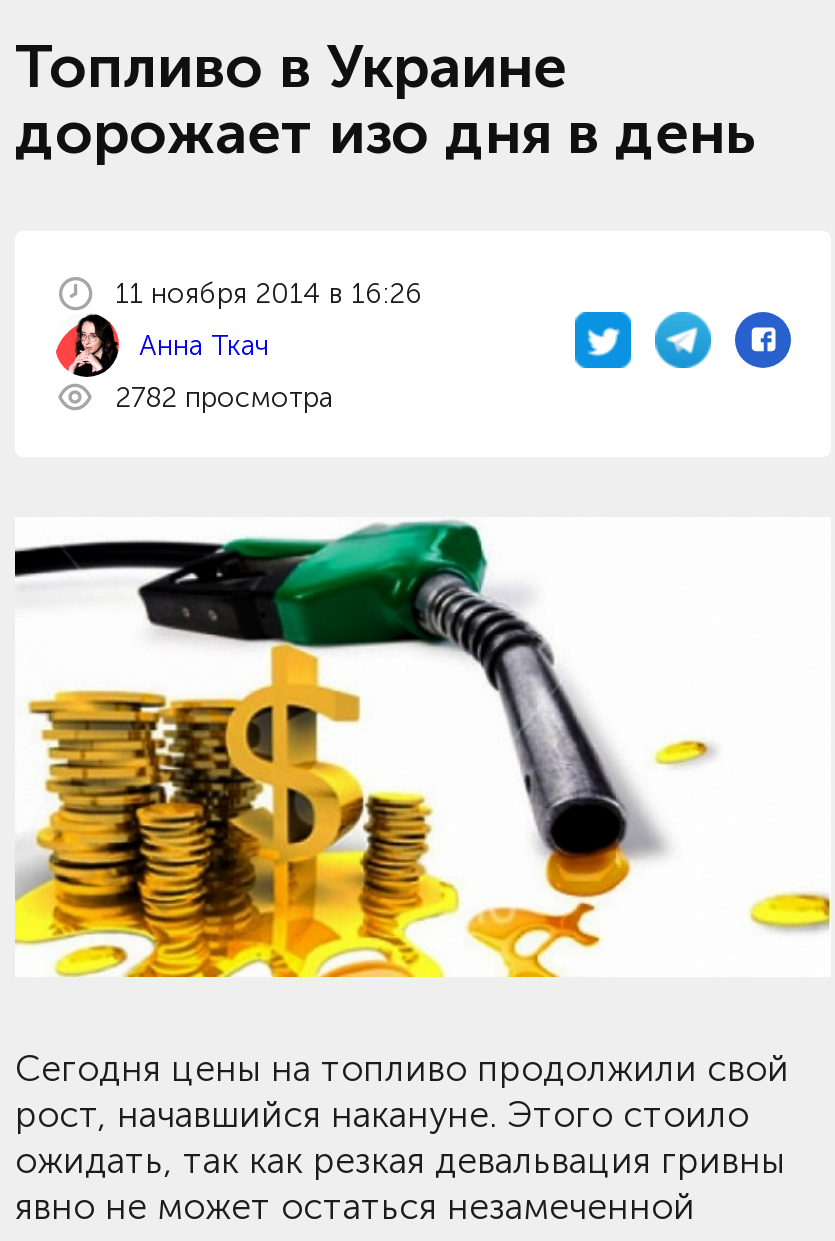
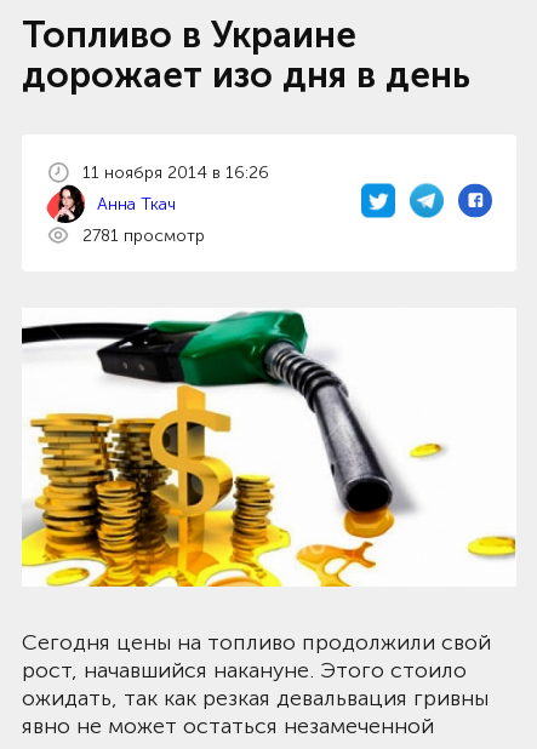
[115,381,333,415] 2782 просмотра -> [82,225,205,246] 2781 просмотр

